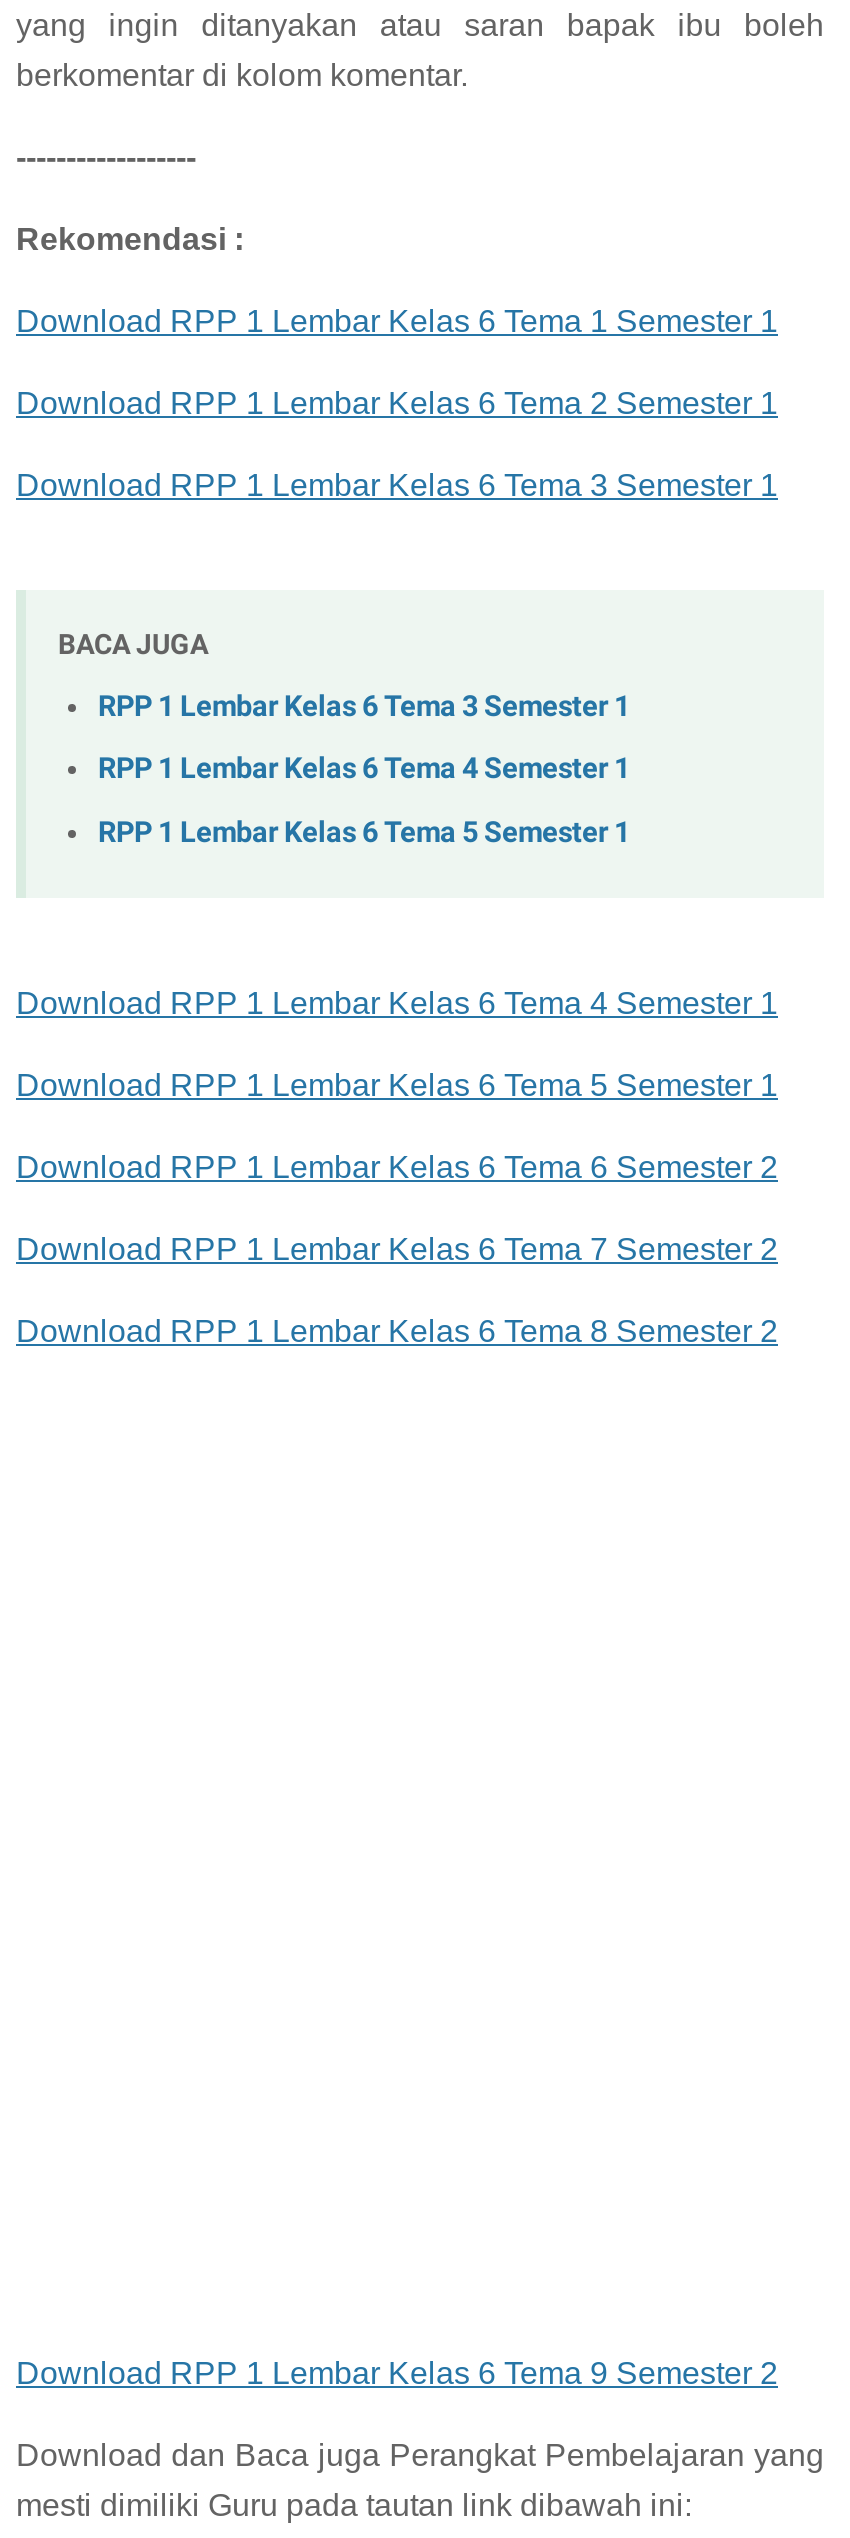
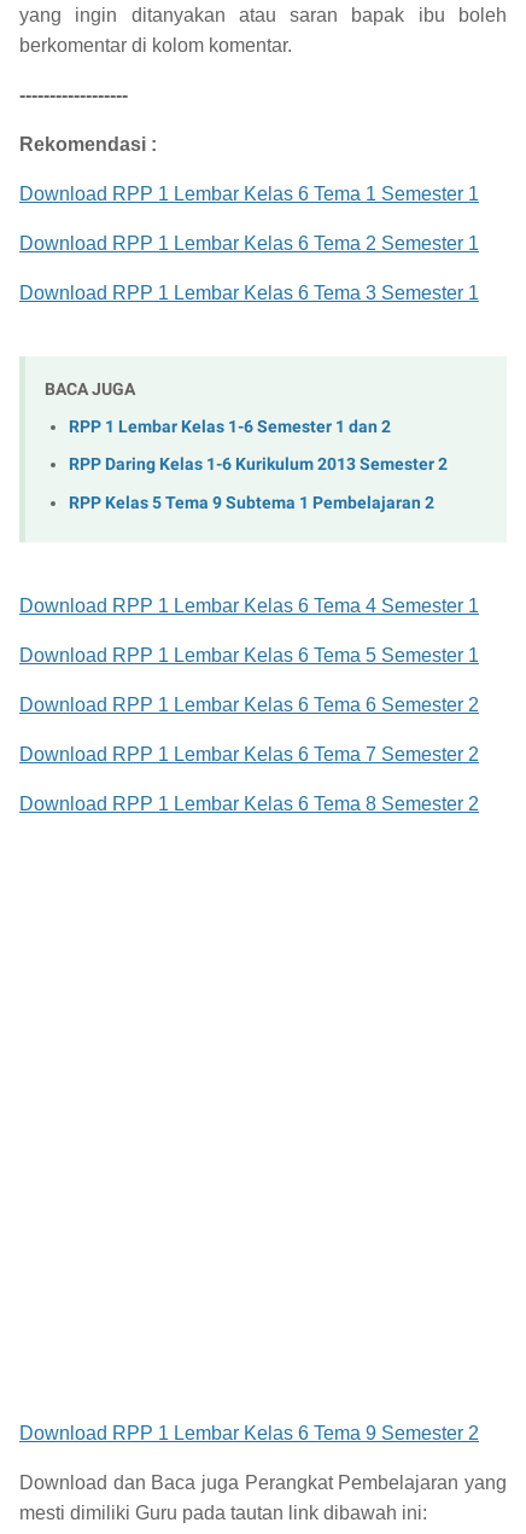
[98,689,630,723] RPP 1 Lembar Kelas 6 Tema 3 Semester 1 -> [69,416,391,437] RPP 1 Lembar Kelas 1-6 Semester 1 dan 2
[98,752,630,786] RPP 1 Lembar Kelas 6 Tema 4 Semester 1 -> [69,454,448,475] RPP Daring Kelas 1-6 Kurikulum 2013 Semester 2
[98,816,630,850] RPP 1 Lembar Kelas 6 Tema 5 Semester 1 -> [69,493,434,513] RPP Kelas 5 Tema 9 Subtema 1 Pembelajaran 2

